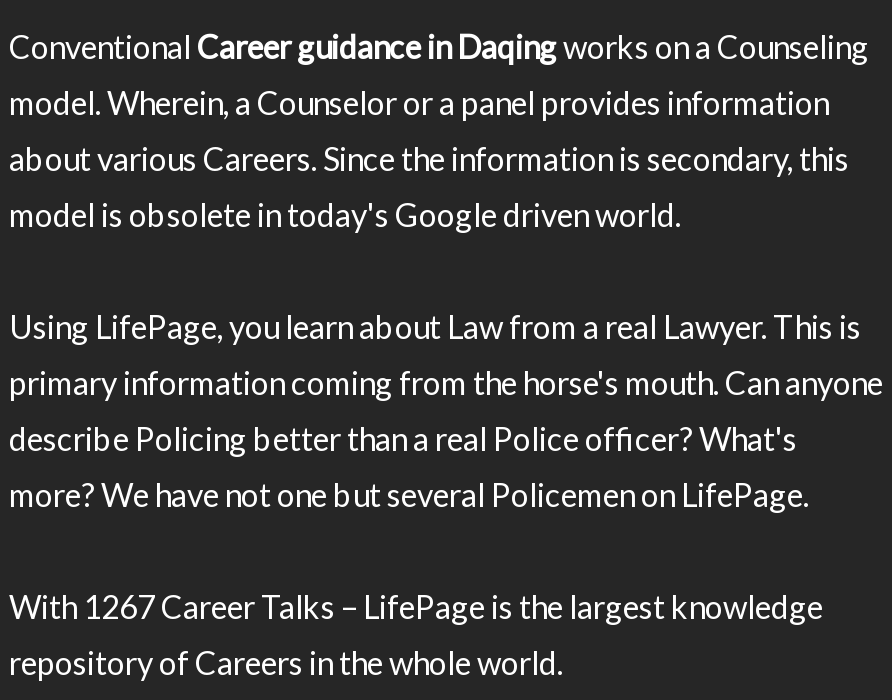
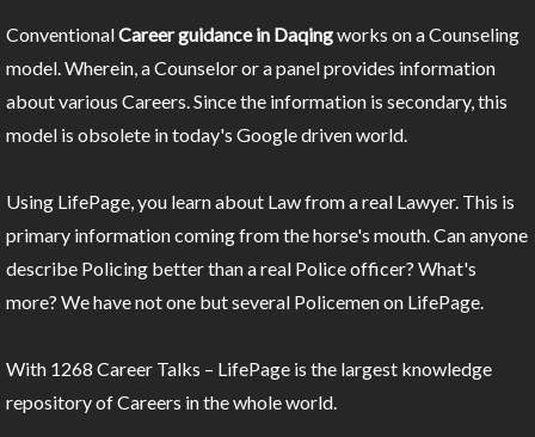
[9,588,823,626] With 1267 Career Talks – LifePage is the largest knowledge -> [6,357,492,380] With 1268 Career Talks – LifePage is the largest knowledge

